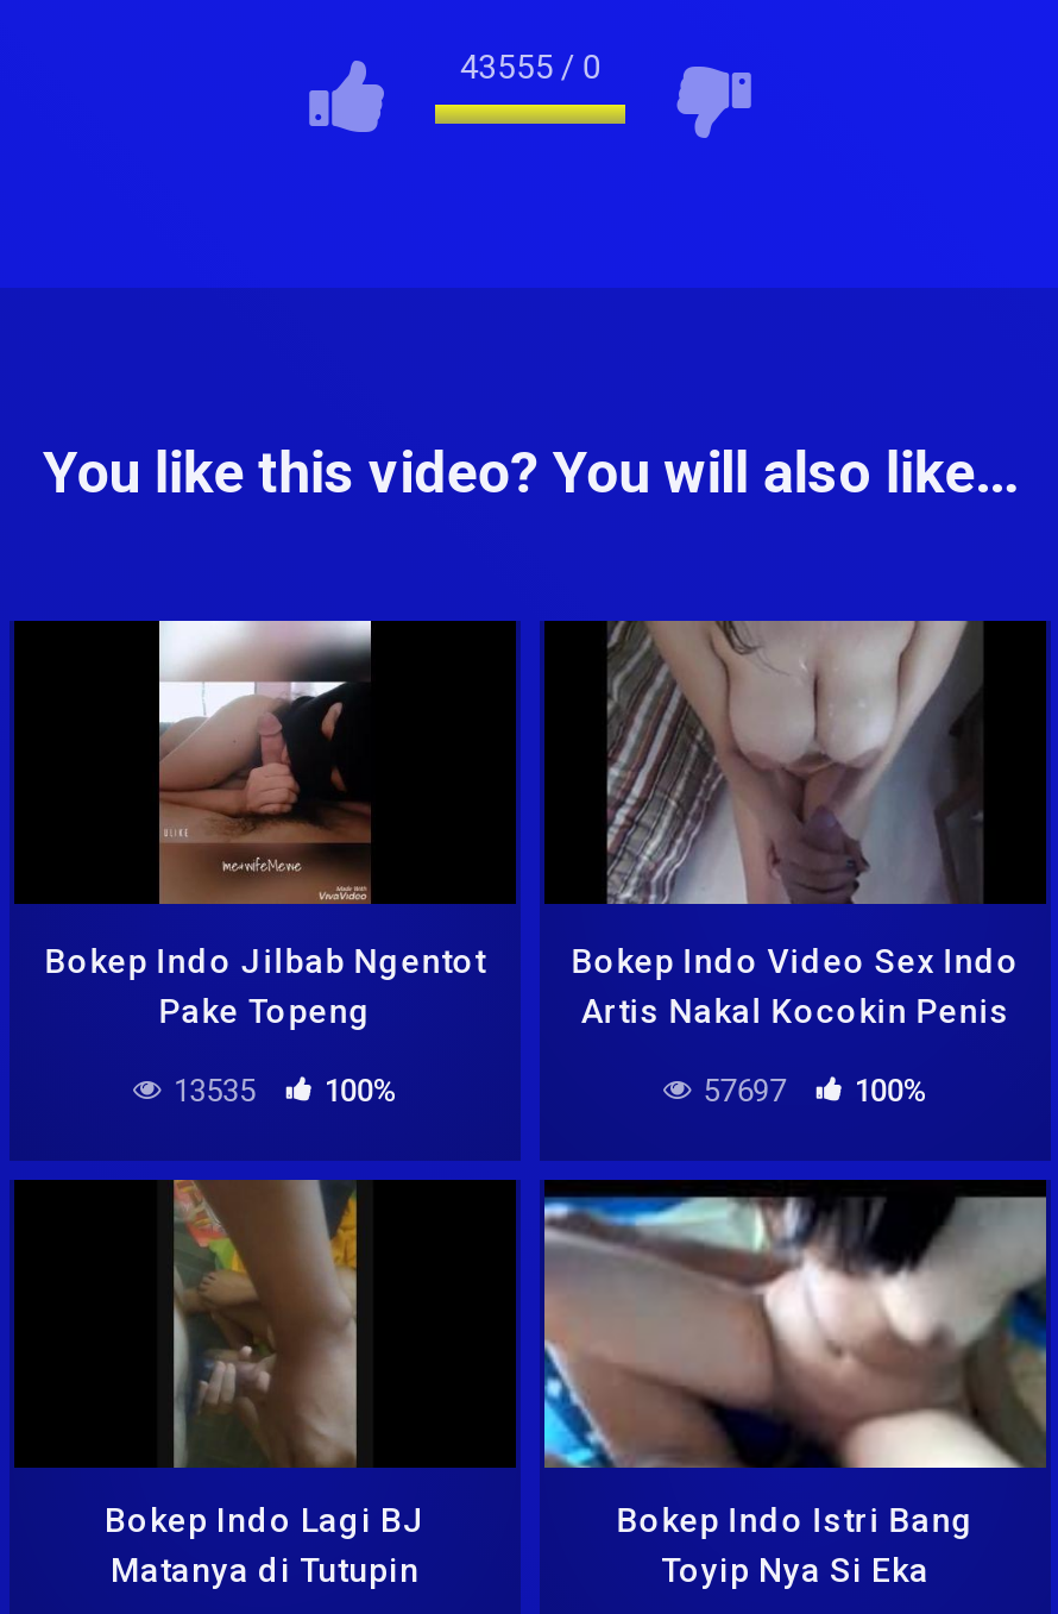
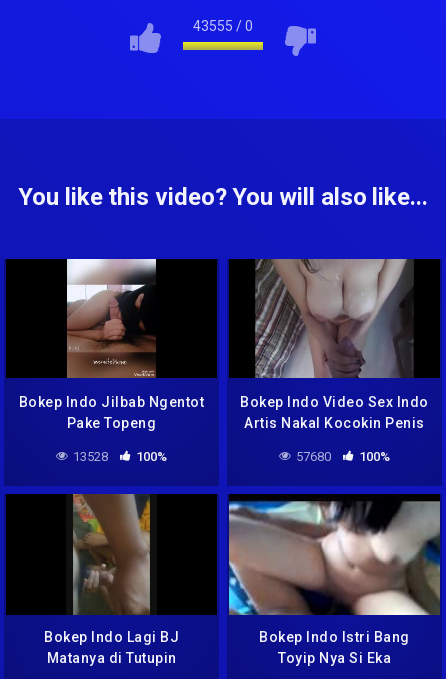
[166,1073,397,1109] 13535 100% -> [70,449,167,464] 13528 100%
[697,1073,927,1109] 57697 100% -> [293,449,390,464] 57680 100%

